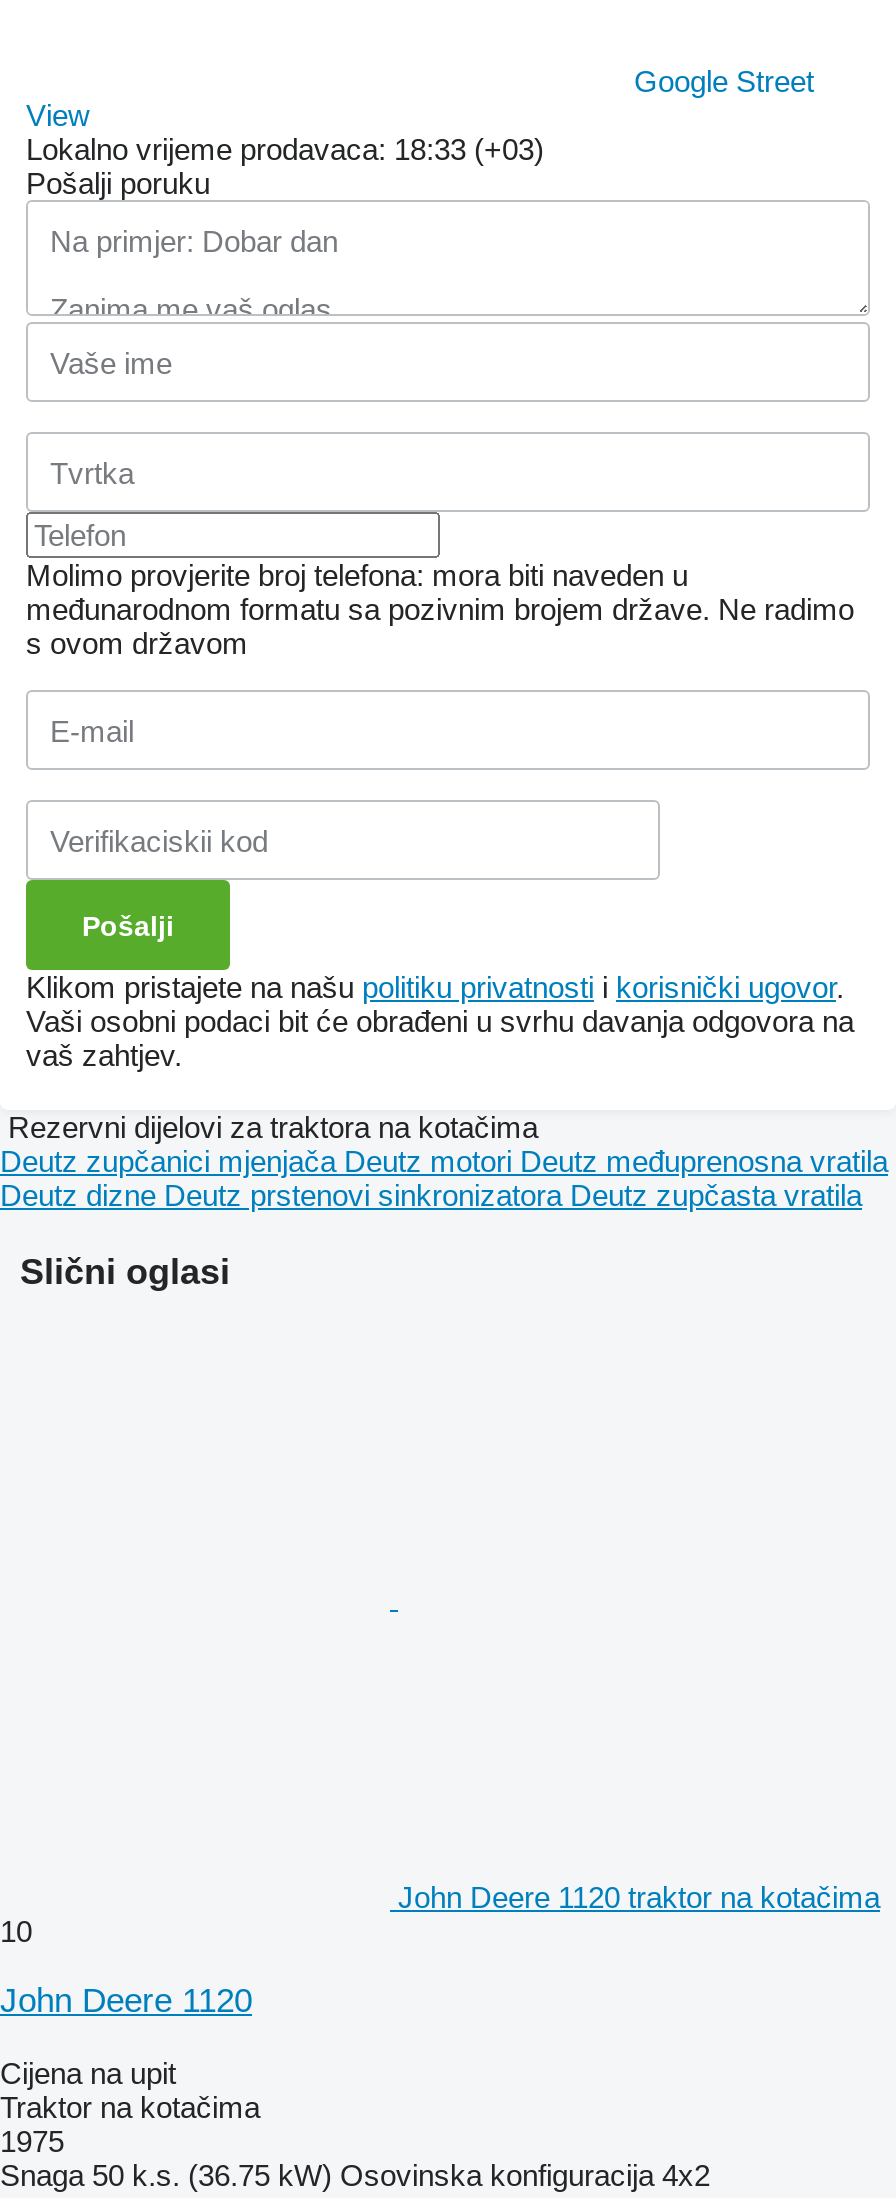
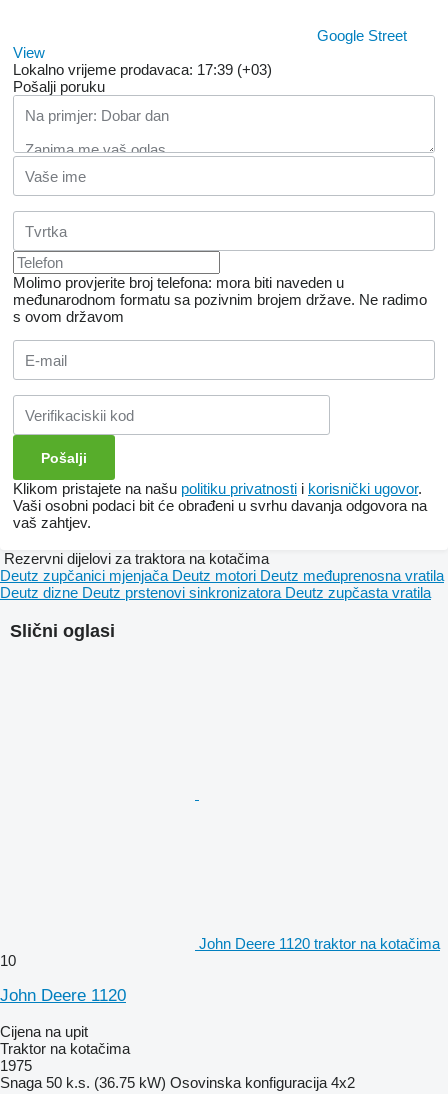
[26,132,544,166] Lokalno vrijeme prodavaca: 18:33 (+03) -> [13,61,272,78] Lokalno vrijeme prodavaca: 17:39 (+03)

